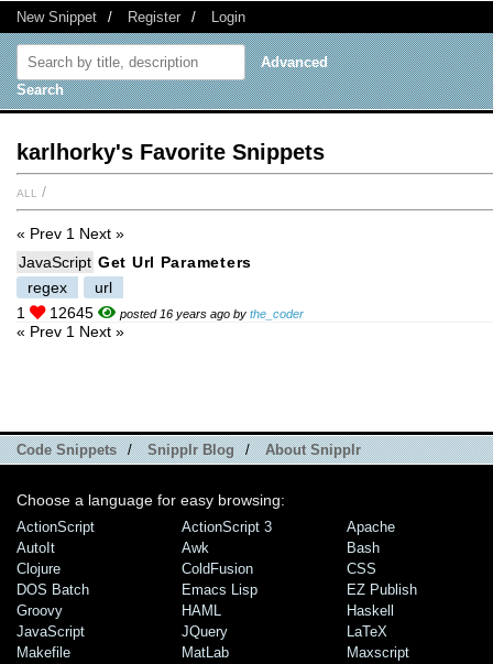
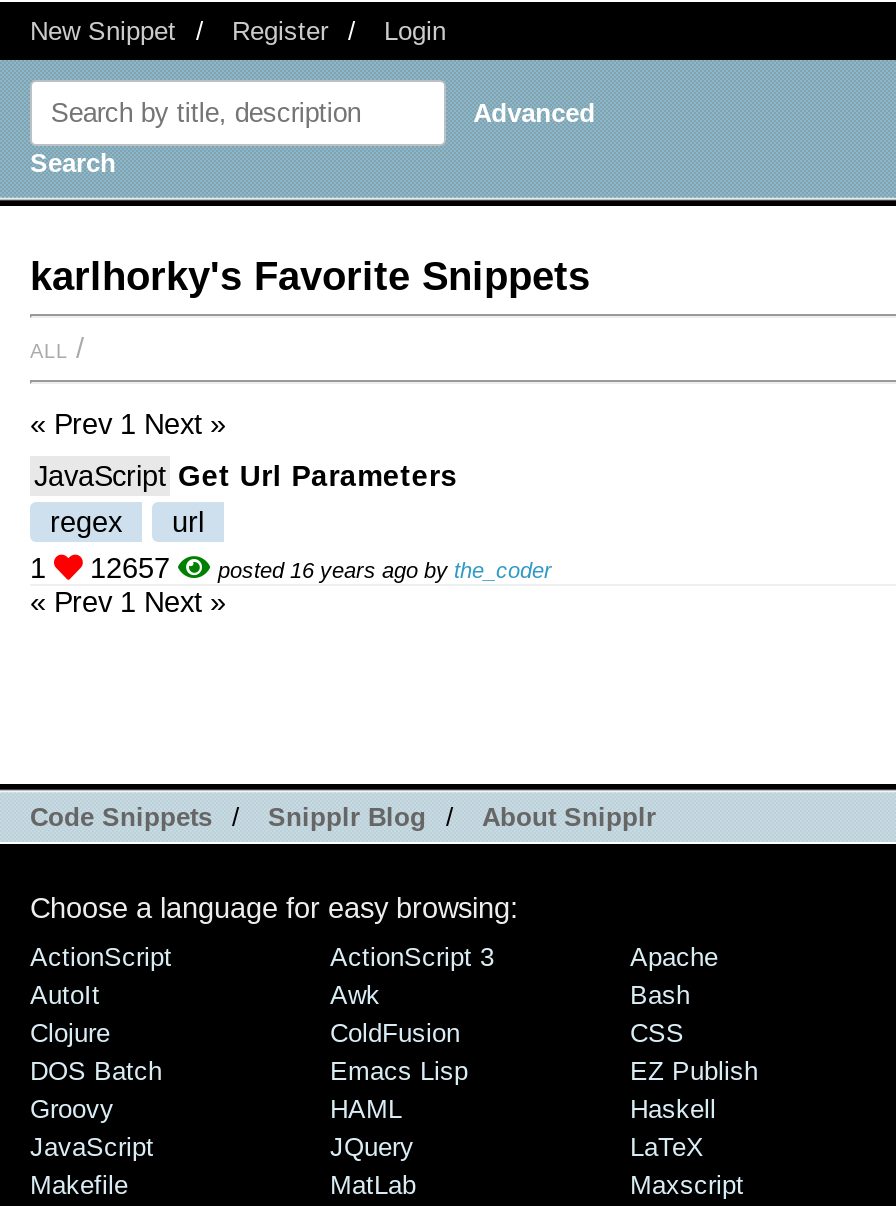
[17,303,304,321] 1 12645 posted 16 years ago by the_coder -> [30,551,552,583] 1 12657 posted 16 years ago by the_coder

